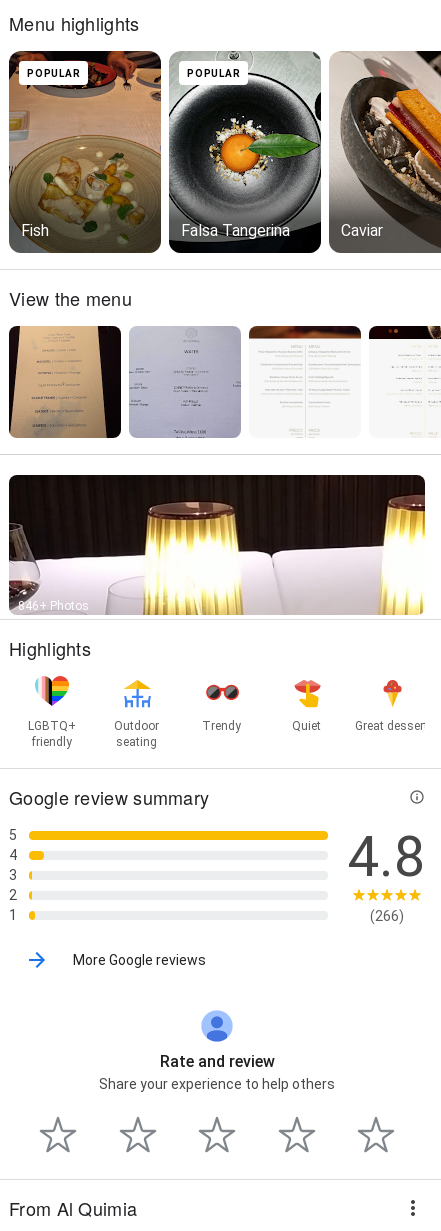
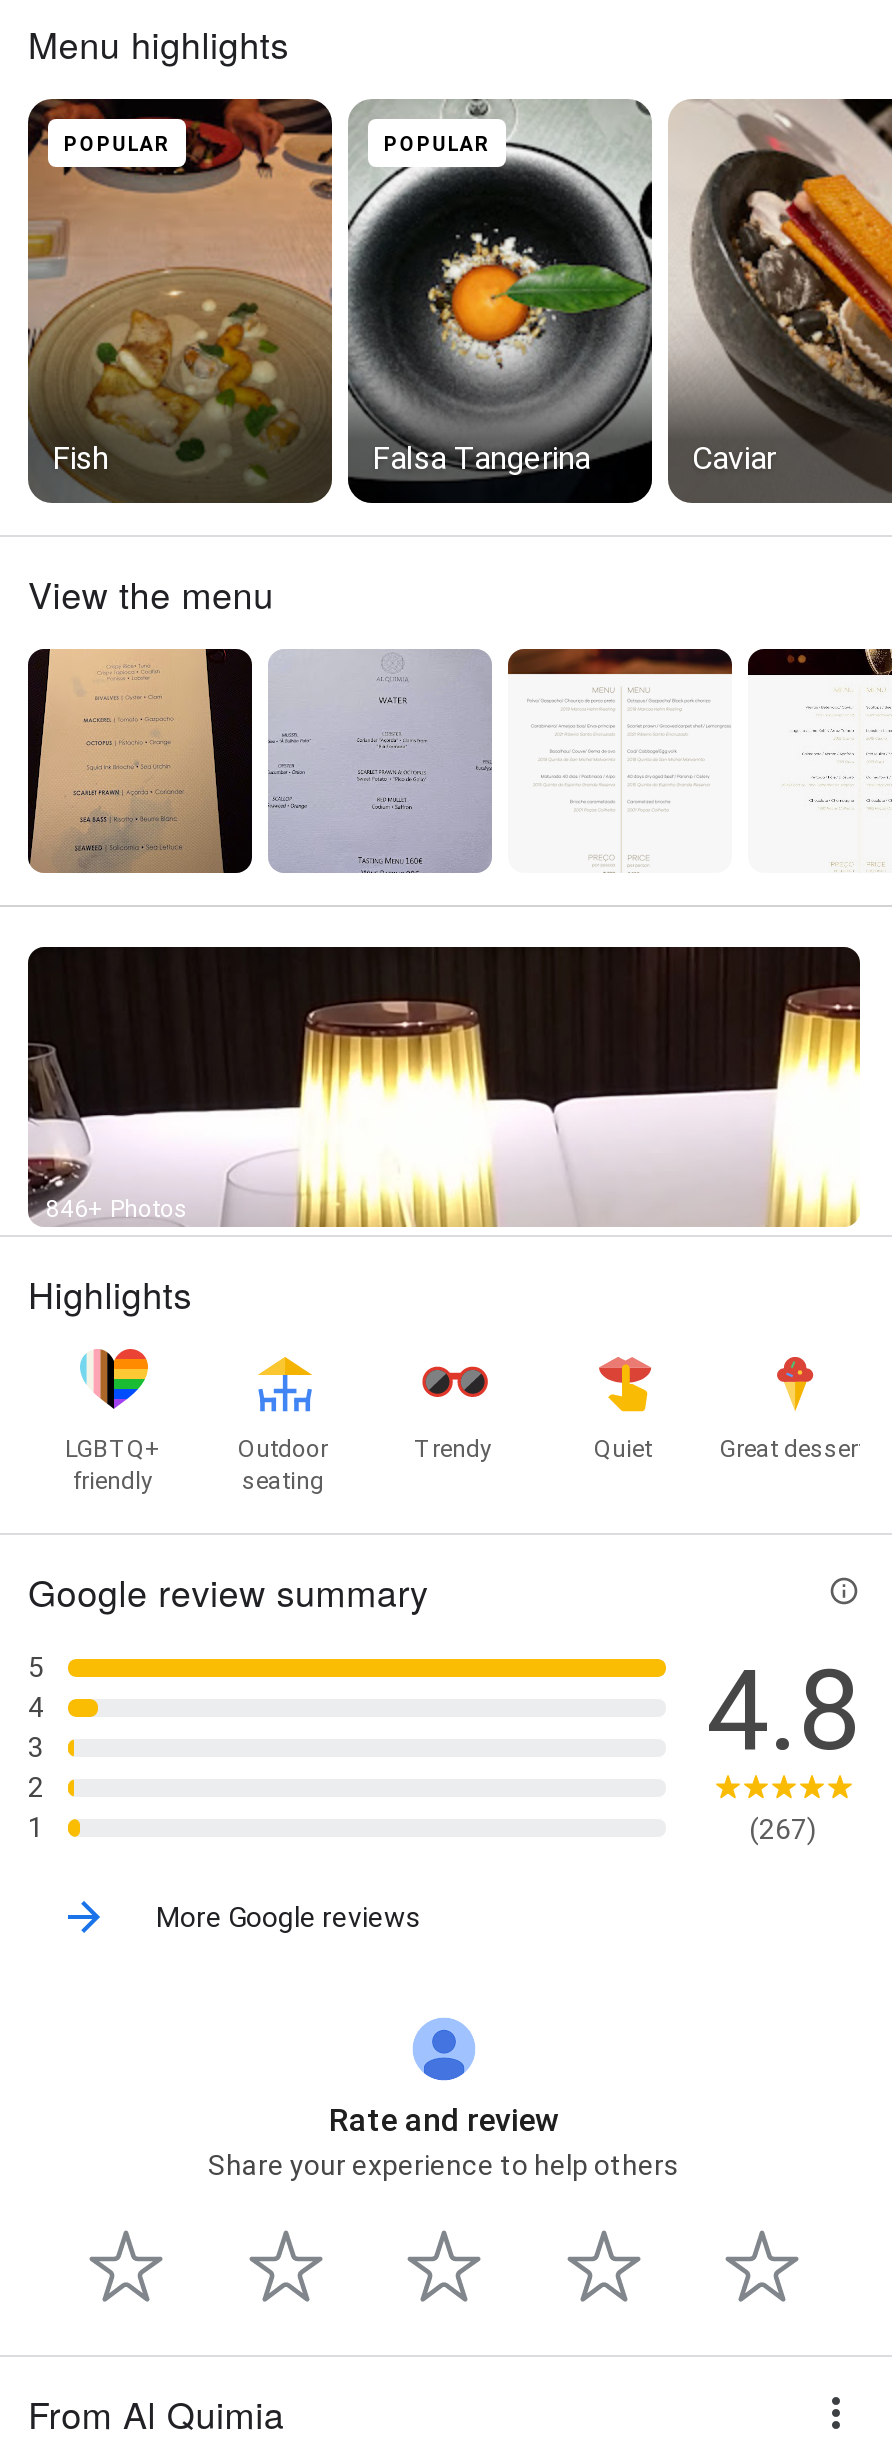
[369,908,403,924] (266) -> [749,1812,817,1844] (267)

